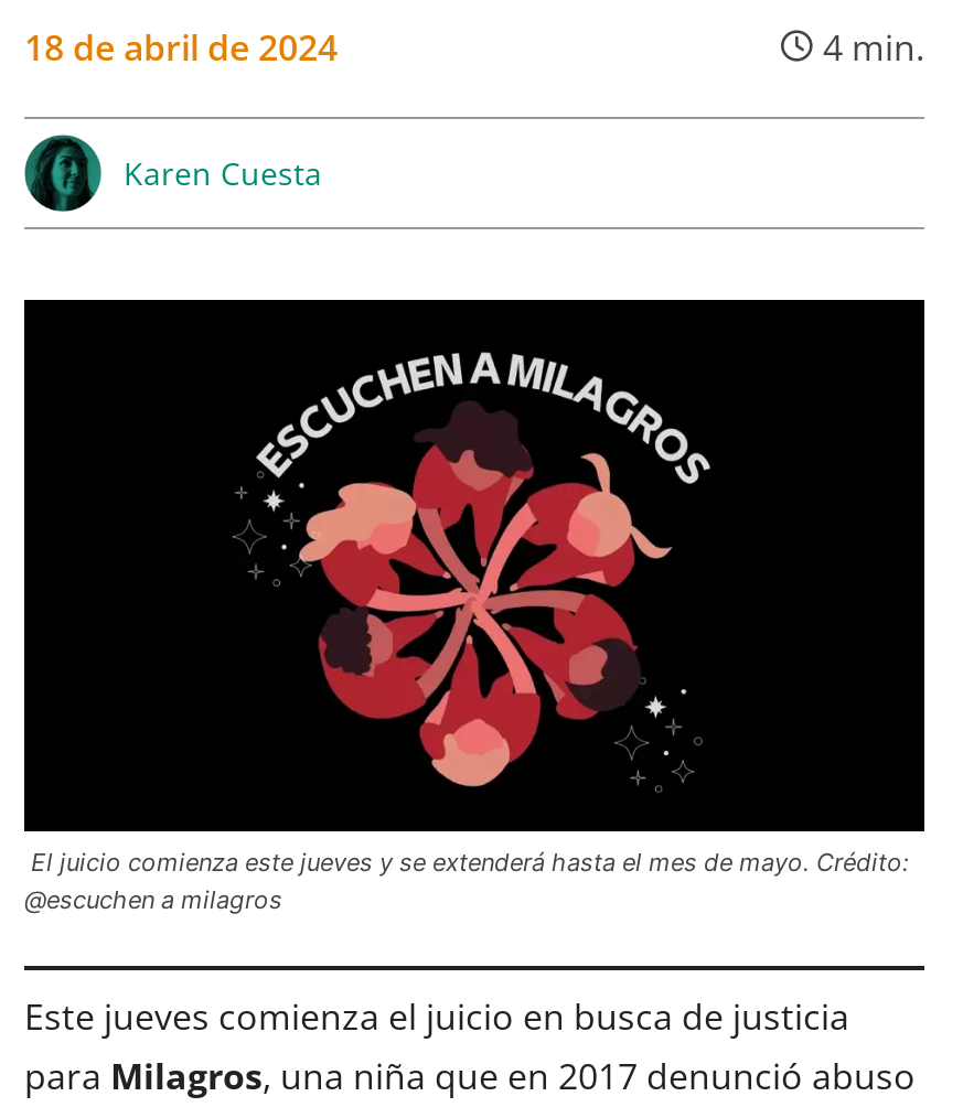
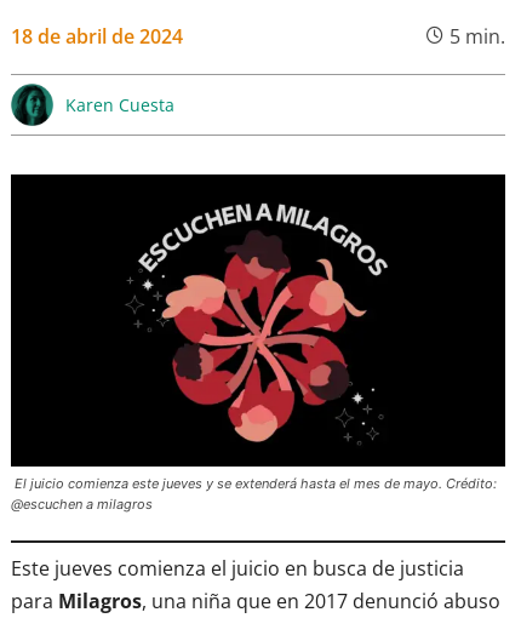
[823,24,924,73] 4 min. -> [450,23,505,50] 5 min.

